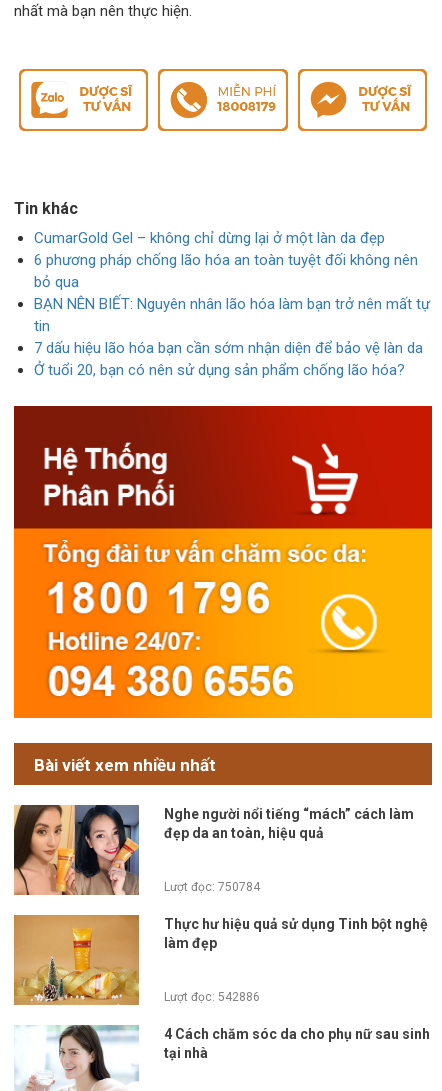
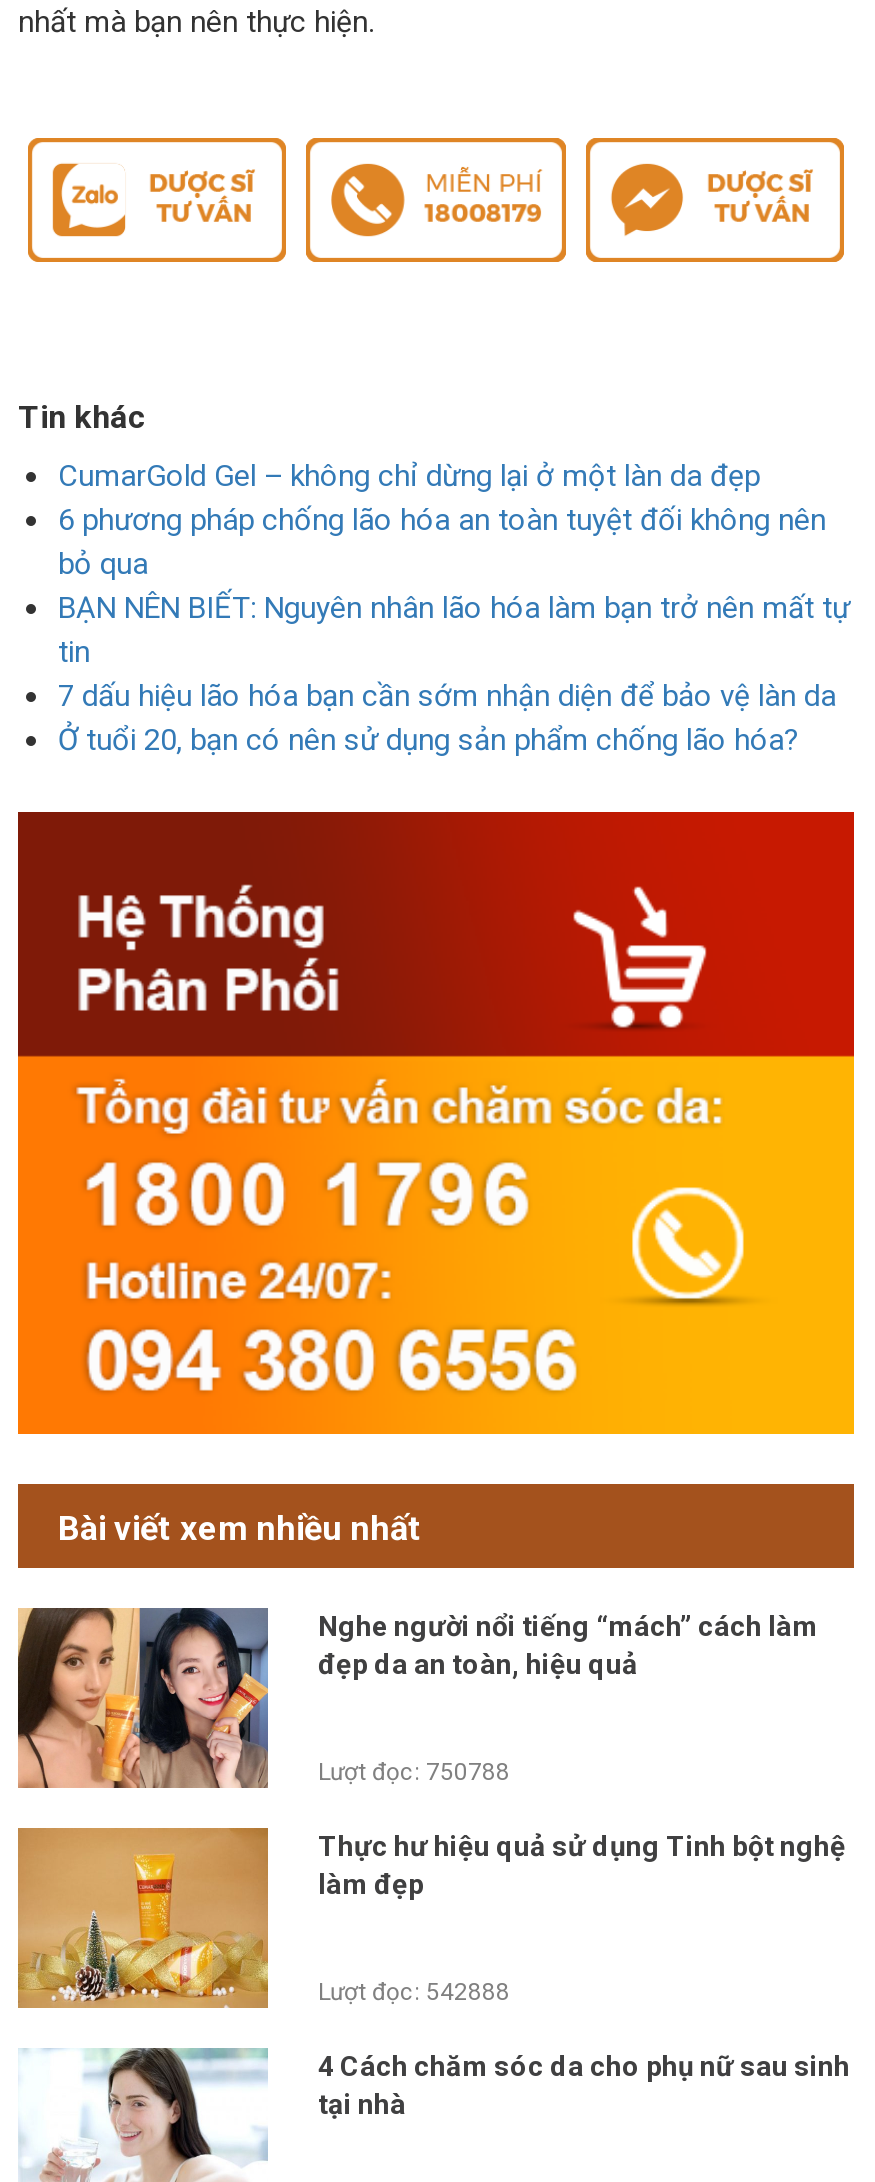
[164,879,260,893] Lượt đọc: 750784 -> [318,1759,510,1787] Lượt đọc: 750788
[164,989,260,1003] Lượt đọc: 542886 -> [318,1979,510,2007] Lượt đọc: 542888

